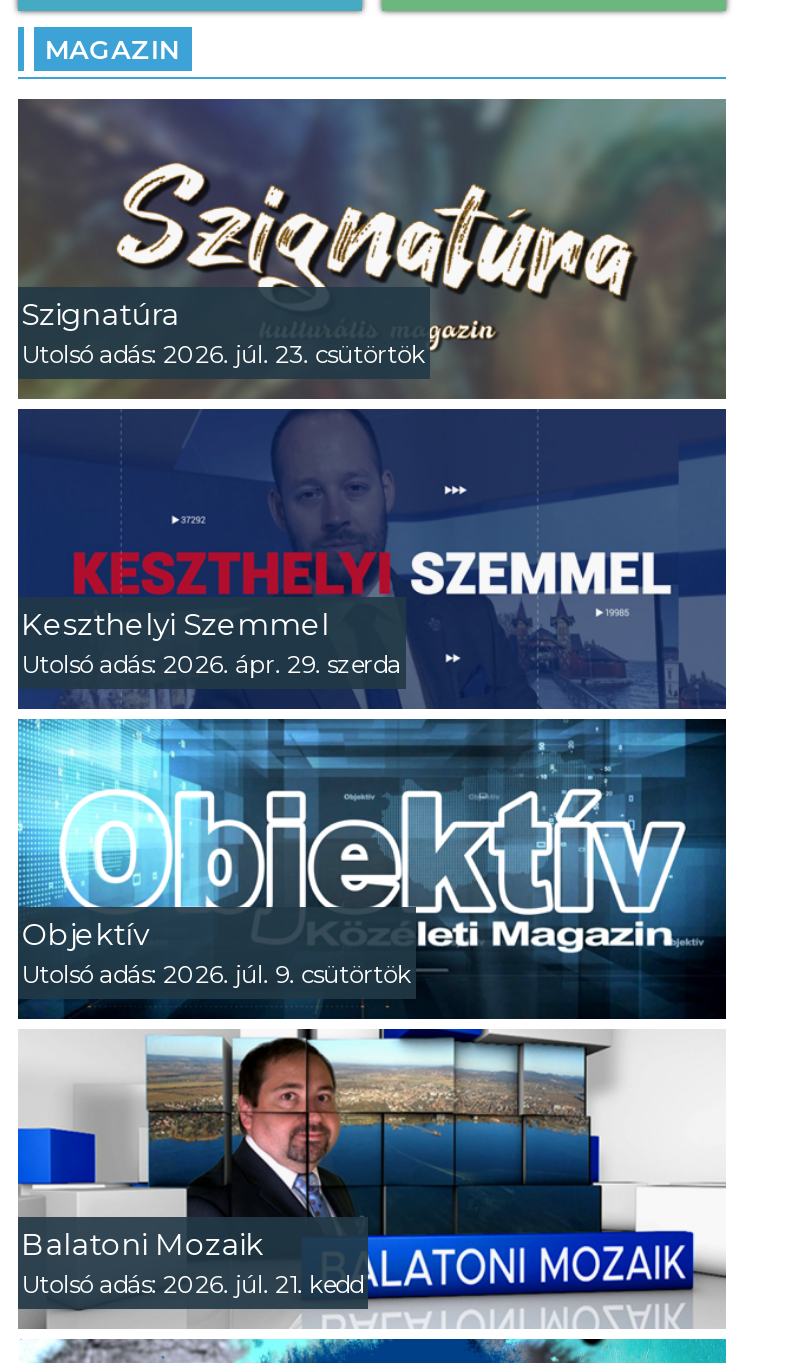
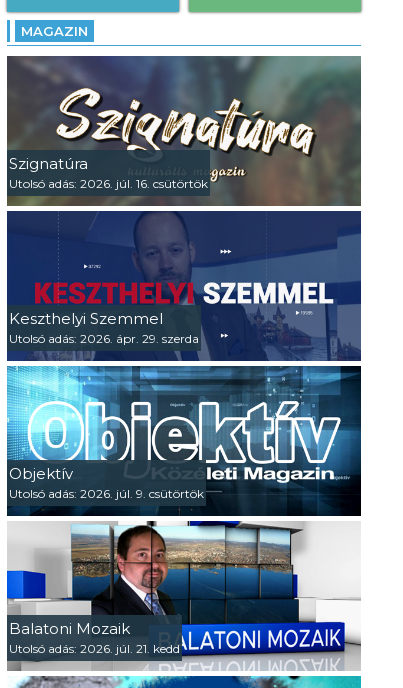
[21,339,425,369] Utolsó adás: 2026. júl. 23. csütörtök -> [9,176,208,191] Utolsó adás: 2026. júl. 16. csütörtök

